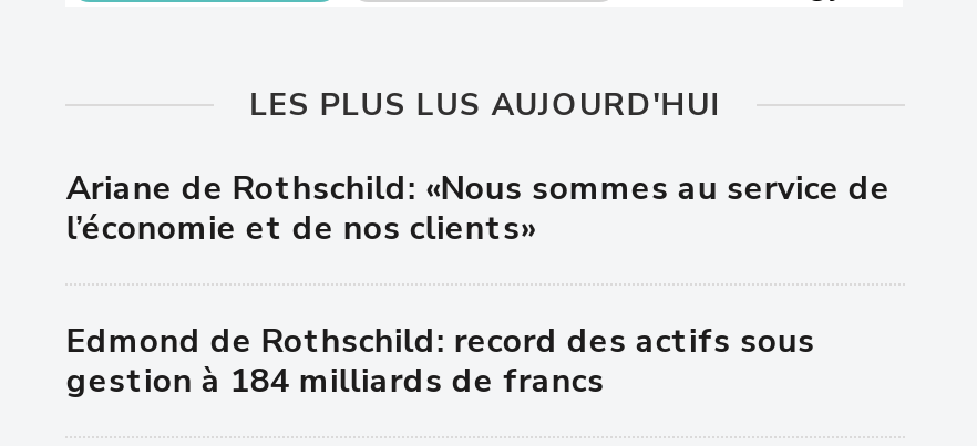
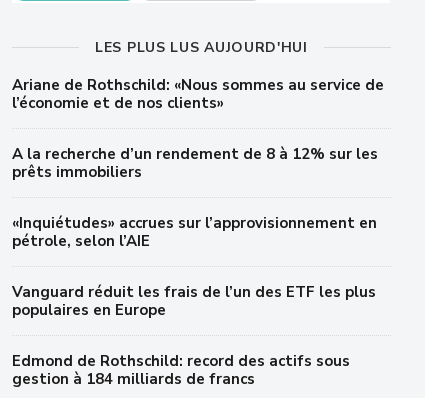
none -> [12,144,378,320] A la recherche d’un rendement de 8 à 12% sur les | prêts immobiliers | «Inquiétudes» accrues sur l’approvisionnement en | pétrole, selon l’AIE | Vanguard réduit les frais de l’un des ETF les plus | populaires en Europe

